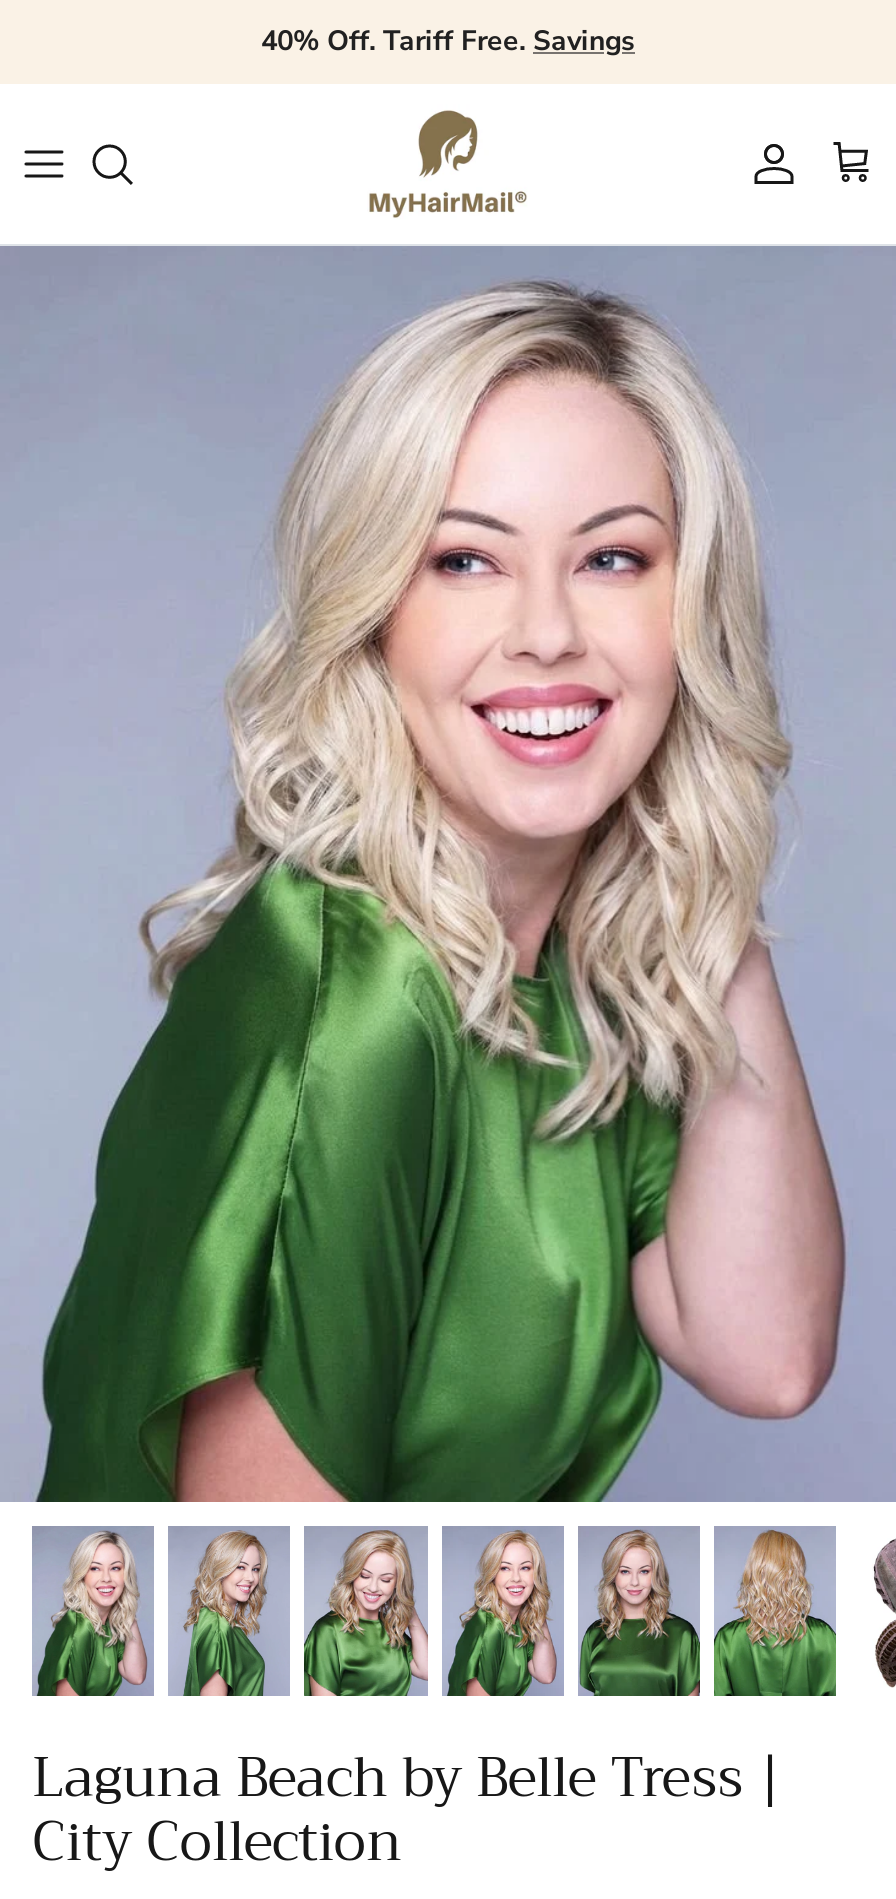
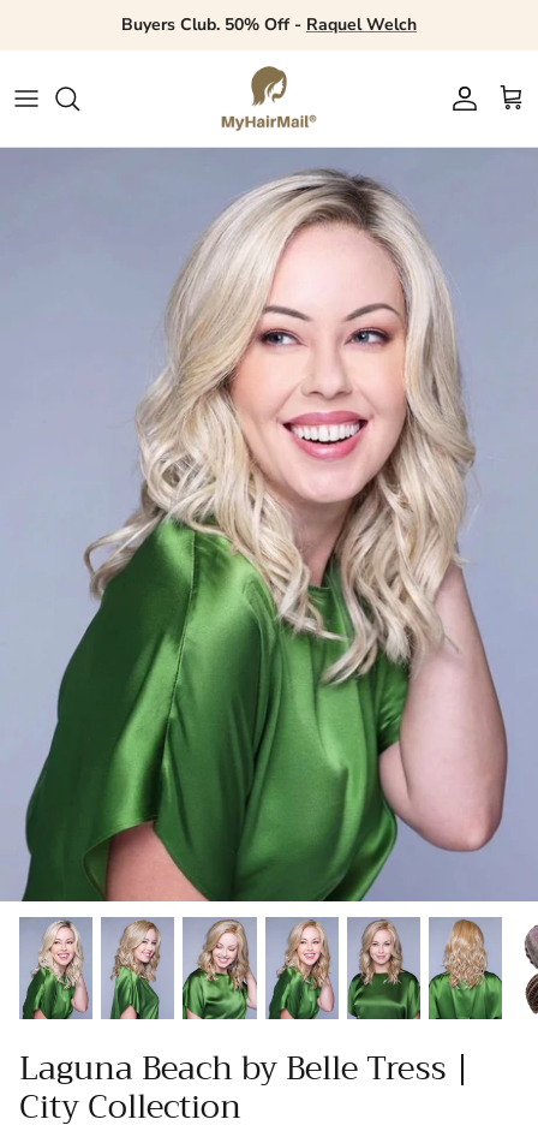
[261,22,635,60] 40% Off. Tariff Free. Savings -> [121,13,417,36] Buyers Club. 50% Off - Raquel Welch

